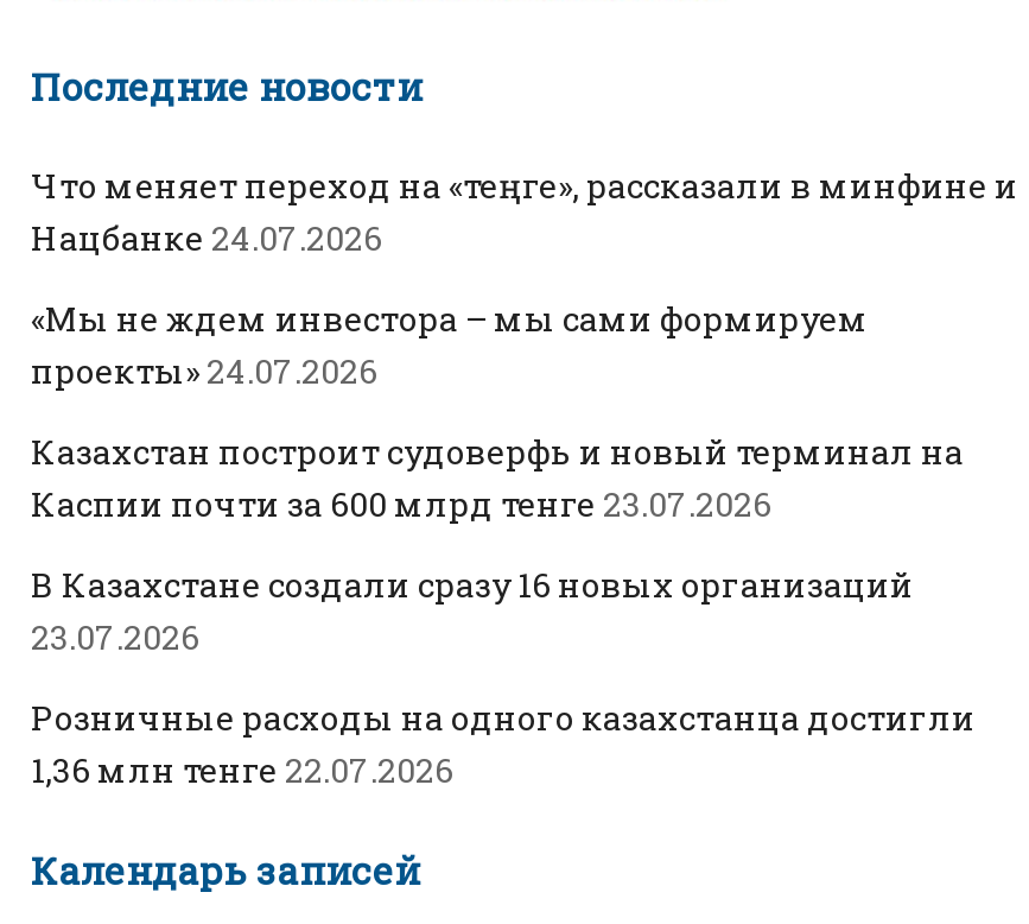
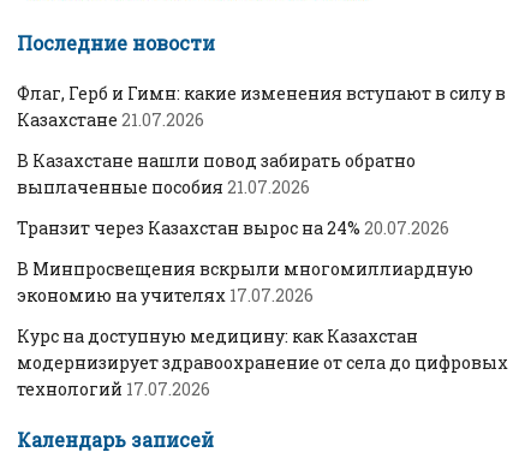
[31,162,1018,260] Что меняет переход на «теңге», рассказали в минфине и | Нацбанке 24.07.2026 -> [17,82,506,131] Флаг, Герб и Гимн: какие изменения вступают в силу в | Казахстане 21.07.2026
[31,295,869,393] «Мы не ждем инвестора – мы сами формируем | проекты» 24.07.2026 -> [17,149,416,199] В Казахстане нашли повод забирать обратно | выплаченные пособия 21.07.2026
[31,428,964,526] Казахстан построит судоверфь и новый терминал на | Каспии почти за 600 млрд тенге 23.07.2026 -> [17,217,449,240] Транзит через Казахстан вырос на 24% 20.07.2026
[31,561,914,659] В Казахстане создали сразу 16 новых организаций | 23.07.2026 -> [17,258,473,307] В Минпросвещения вскрыли многомиллиардную | экономию на учителях 17.07.2026
[31,694,976,792] Розничные расходы на одного казахстанца достигли | 1,36 млн тенге 22.07.2026 -> [17,325,508,401] Курс на доступную медицину: как Казахстан | модернизирует здравоохранение от села до цифровых | технологий 17.07.2026

